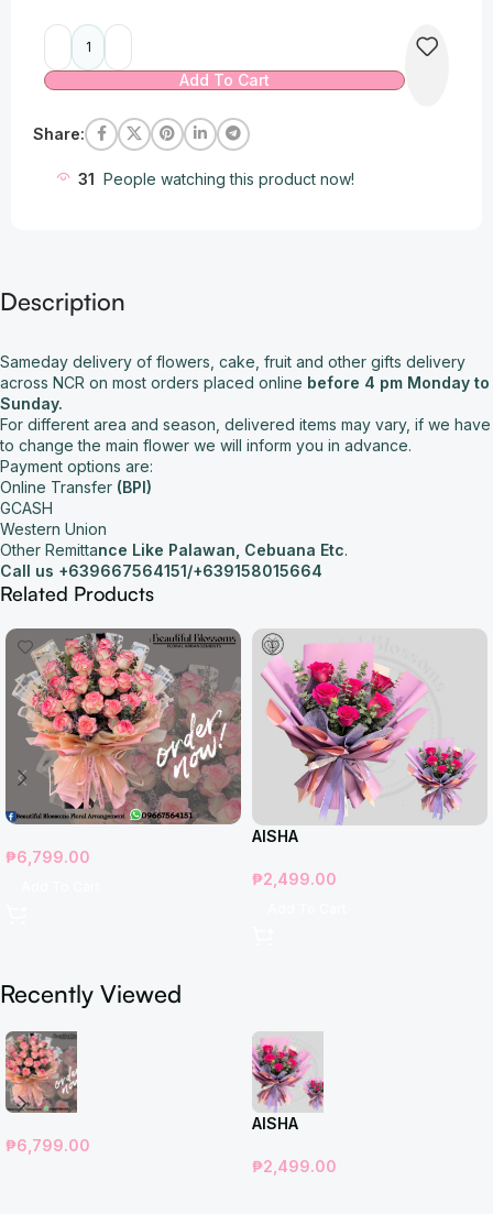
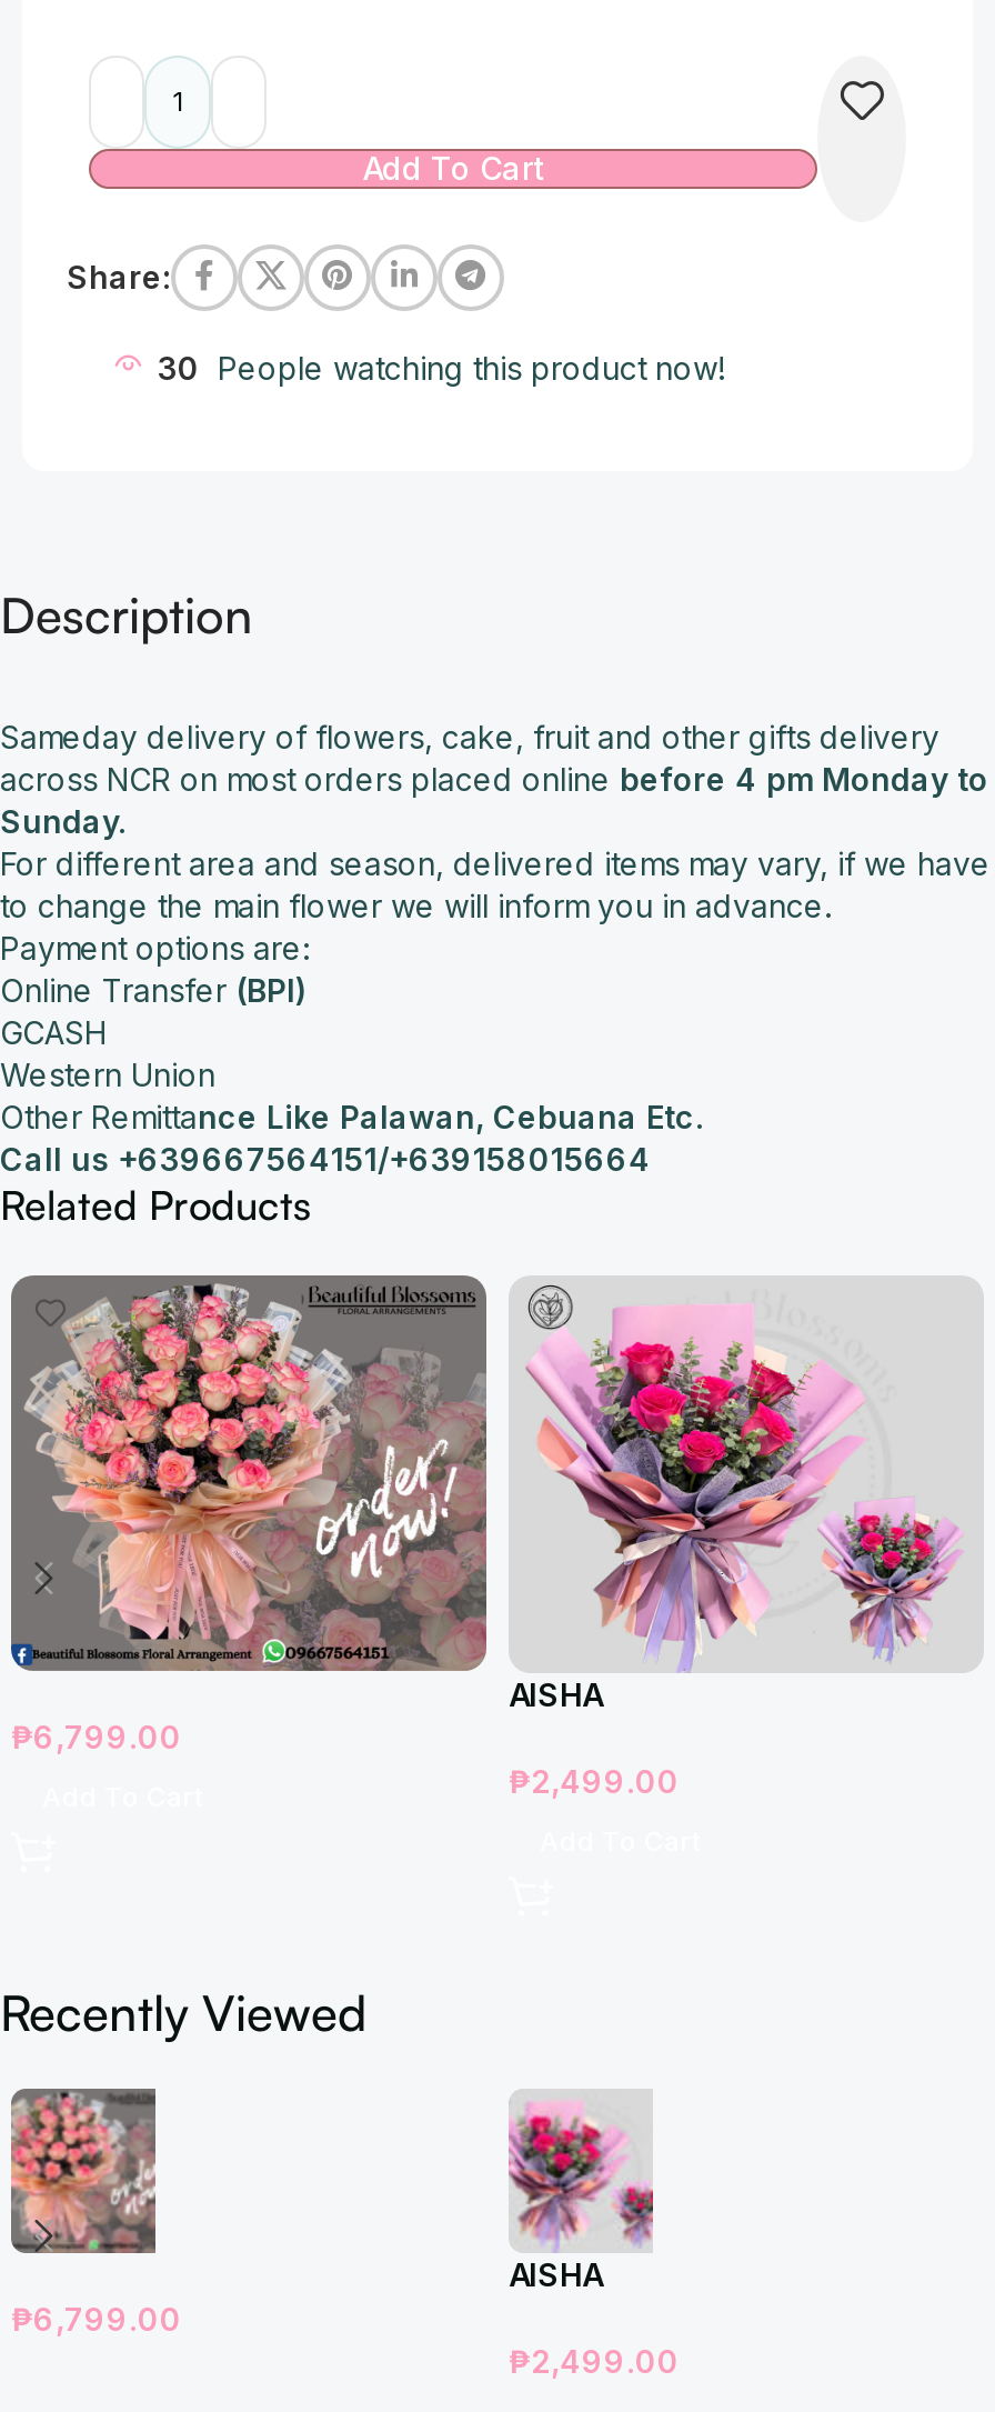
[78,169,354,188] 31 People watching this product now! -> [158,348,724,386] 30 People watching this product now!

